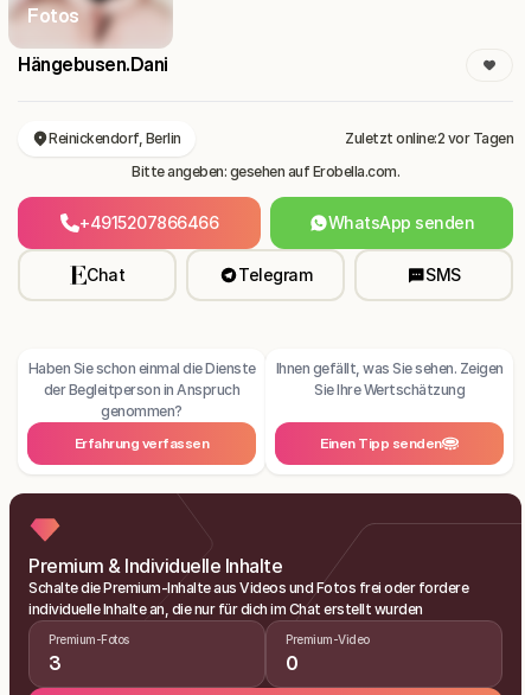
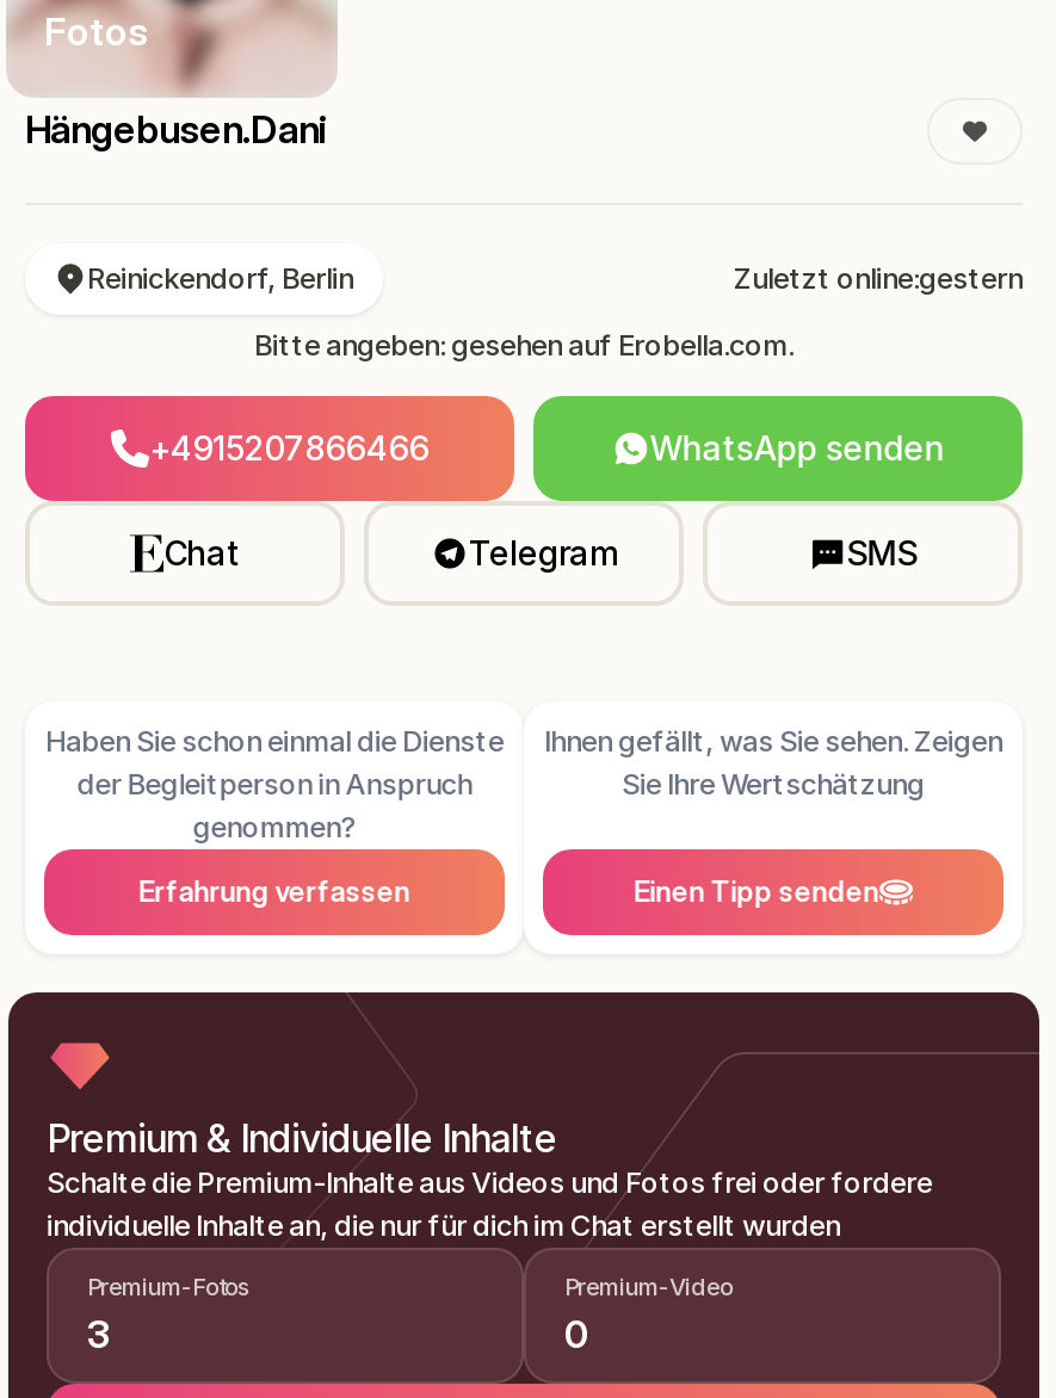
[345,129,513,147] Zuletzt online:2 vor Tagen -> [734,260,1023,295] Zuletzt online:gestern

